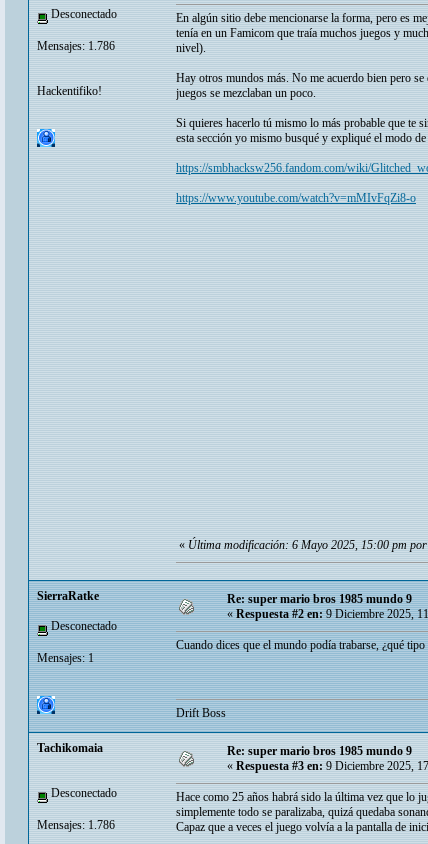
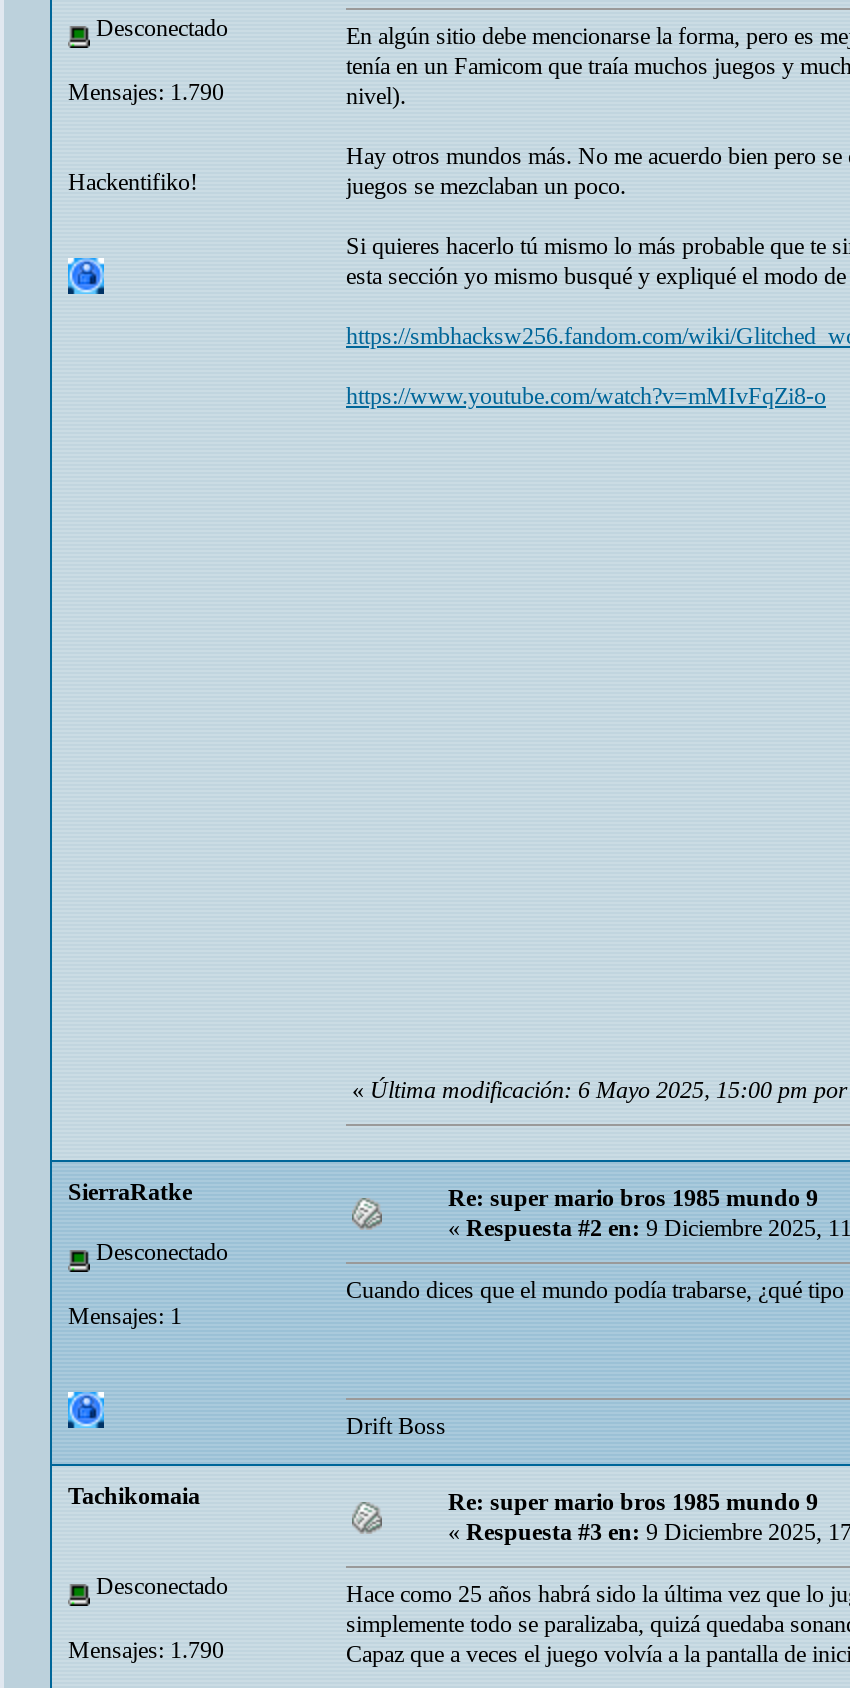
[37,39,115,53] Mensajes: 1.786 -> [68,78,224,106] Mensajes: 1.790
[37,818,115,832] Mensajes: 1.786 -> [68,1636,224,1664] Mensajes: 1.790

